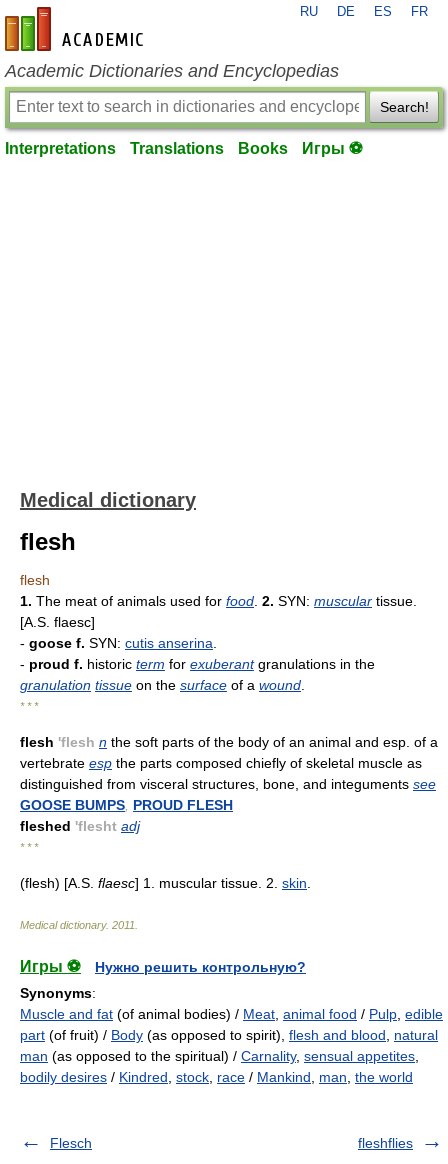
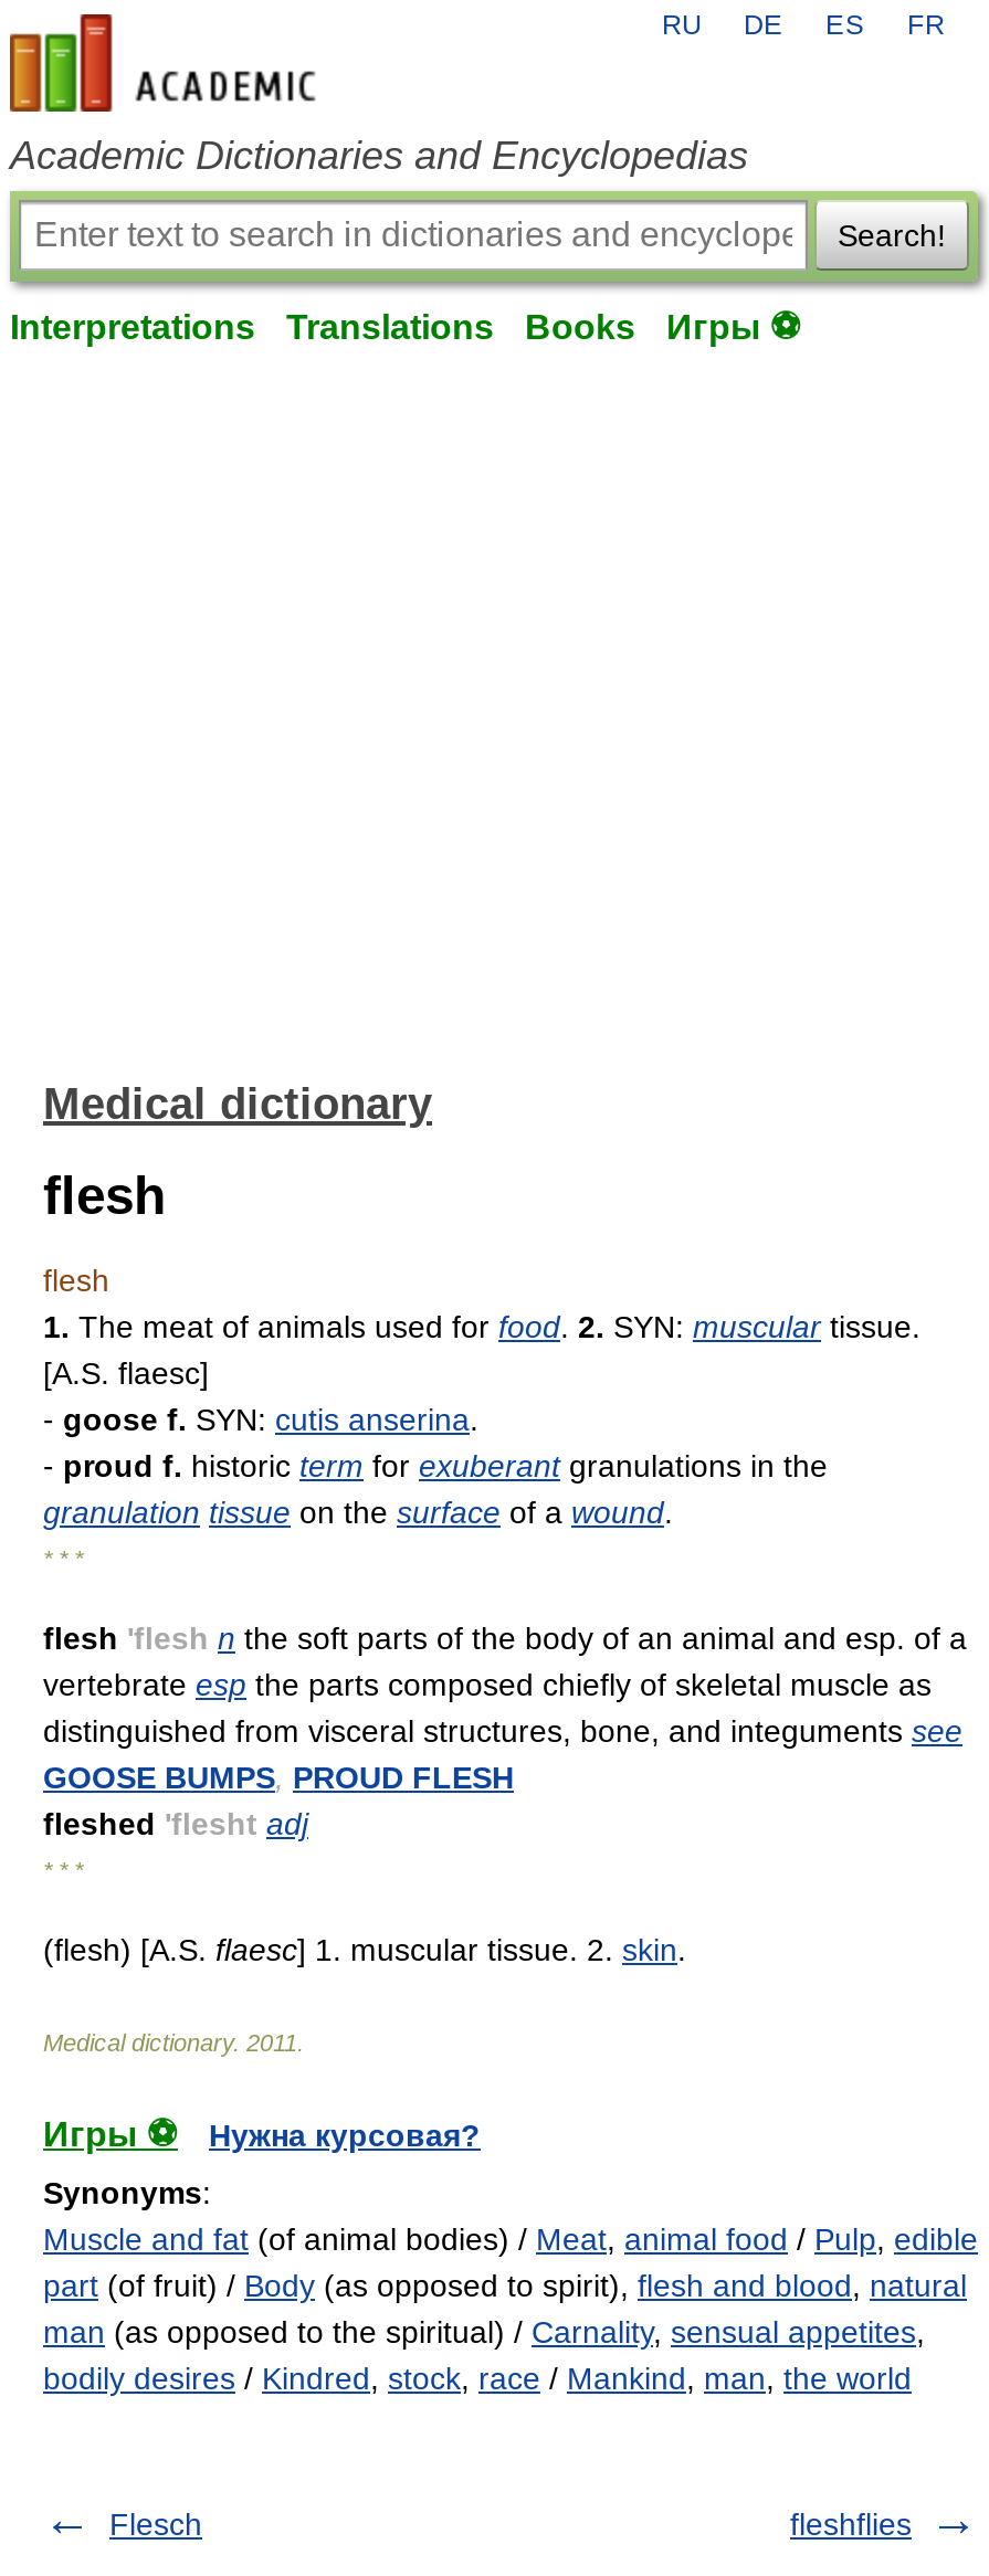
[95,959,306,975] Нужно решить контрольную? -> [209,2118,481,2153] Нужна курсовая?

